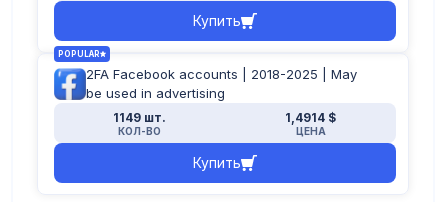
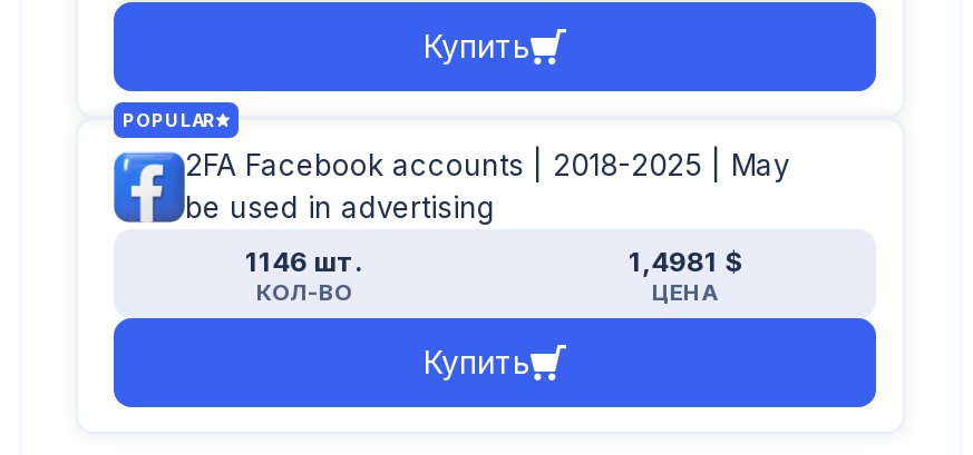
[113,110,166,125] 1149 шт. -> [245,245,363,279] 1146 шт.
[285,110,336,125] 1,4914 $ -> [629,245,742,279] 1,4981 $

